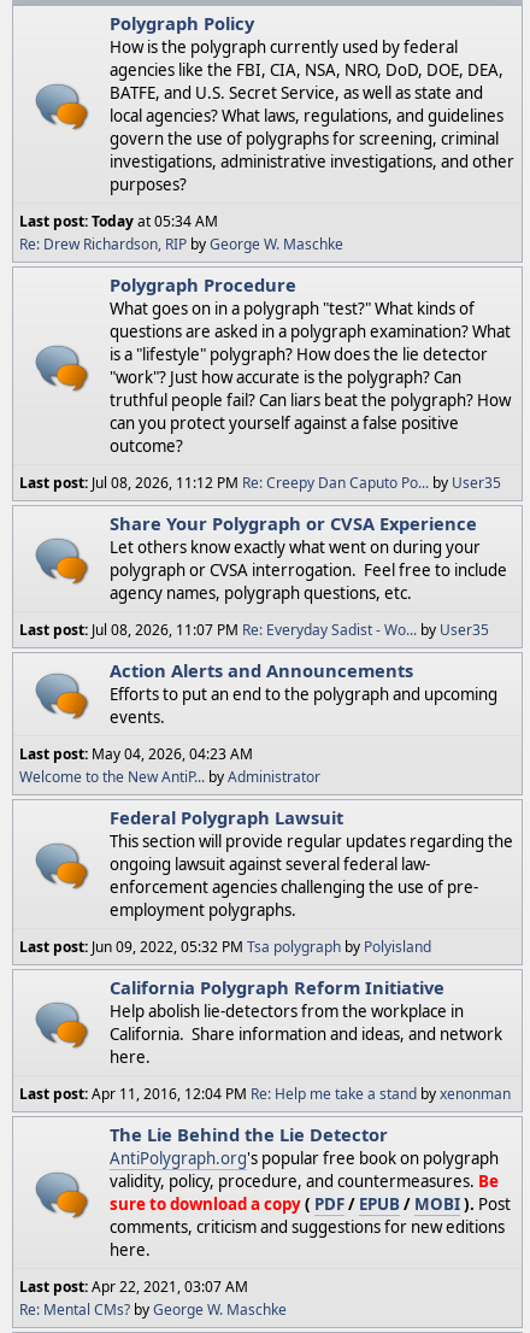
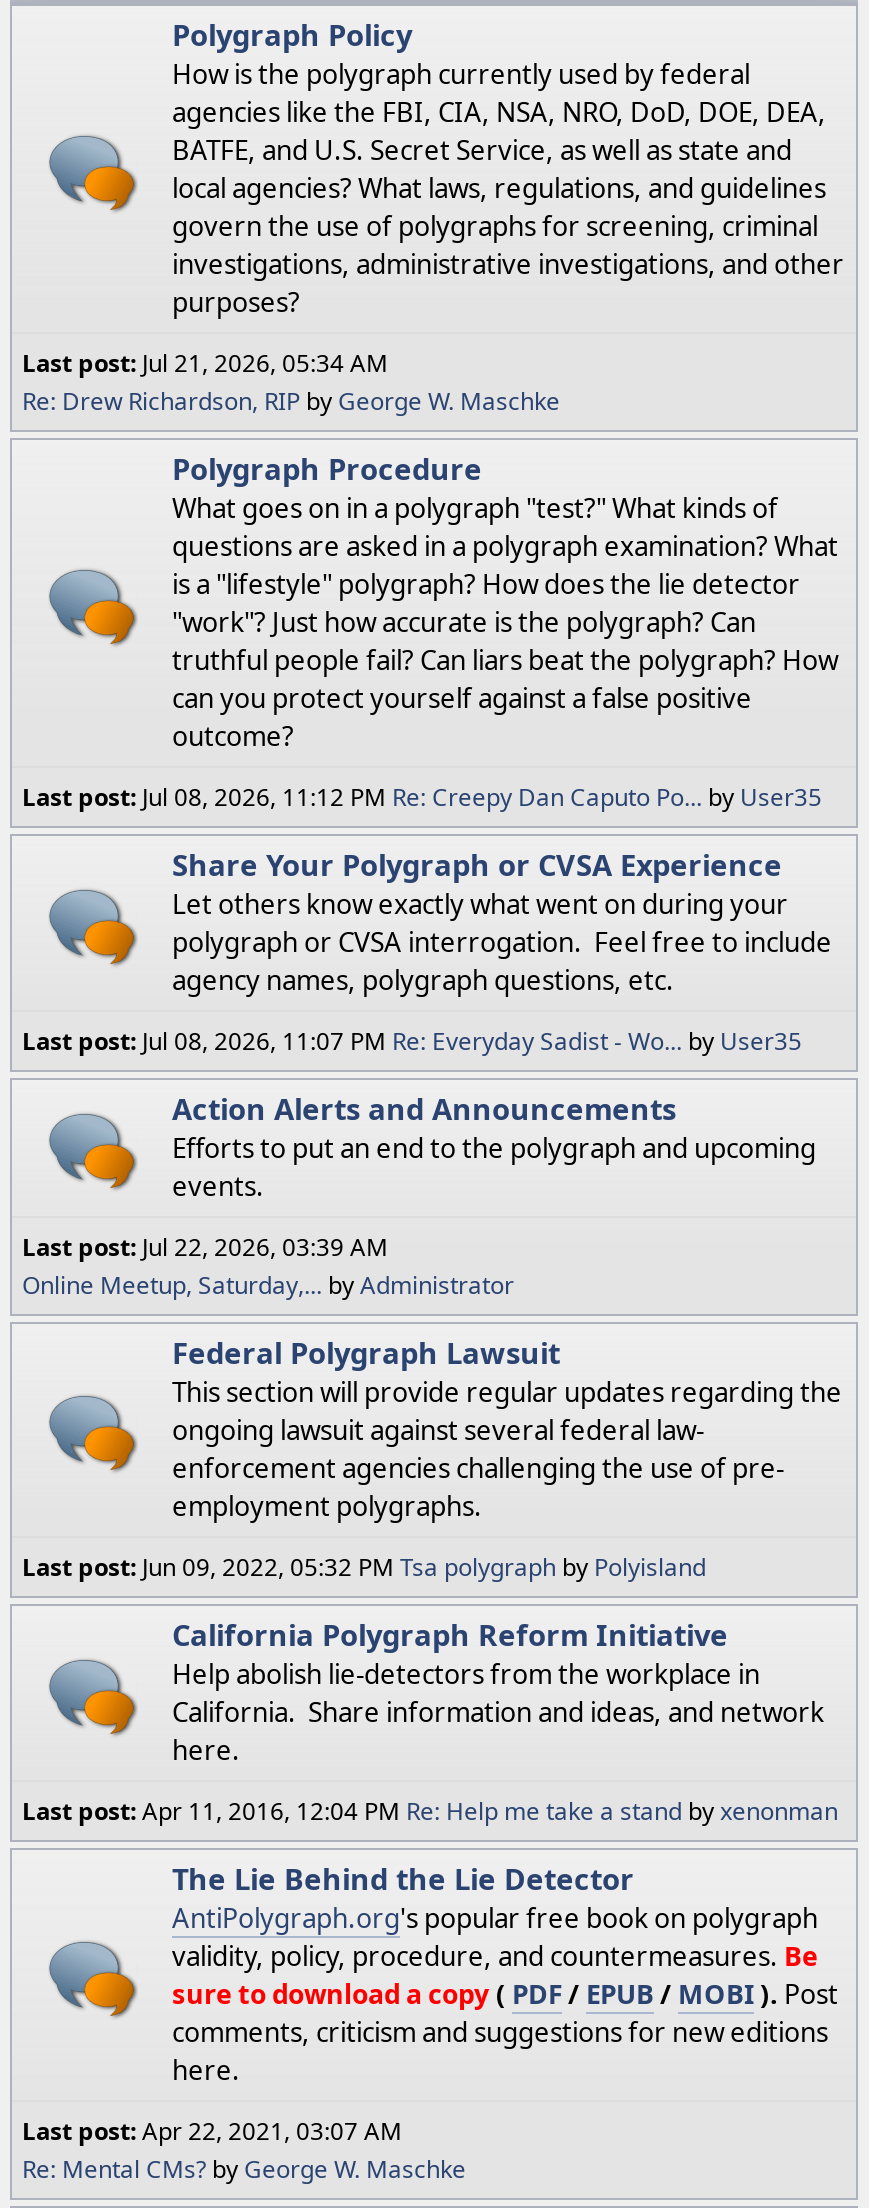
[19,211,218,232] Last post: Today at 05:34 AM -> [22,347,388,381] Last post: Jul 21, 2026, 05:34 AM
[19,744,320,788] Last post: May 04, 2026, 04:23 AM | Welcome to the New AntiP... by Administrator -> [22,1231,514,1303] Last post: Jul 22, 2026, 03:39 AM | Online Meetup, Saturday,... by Administrator

